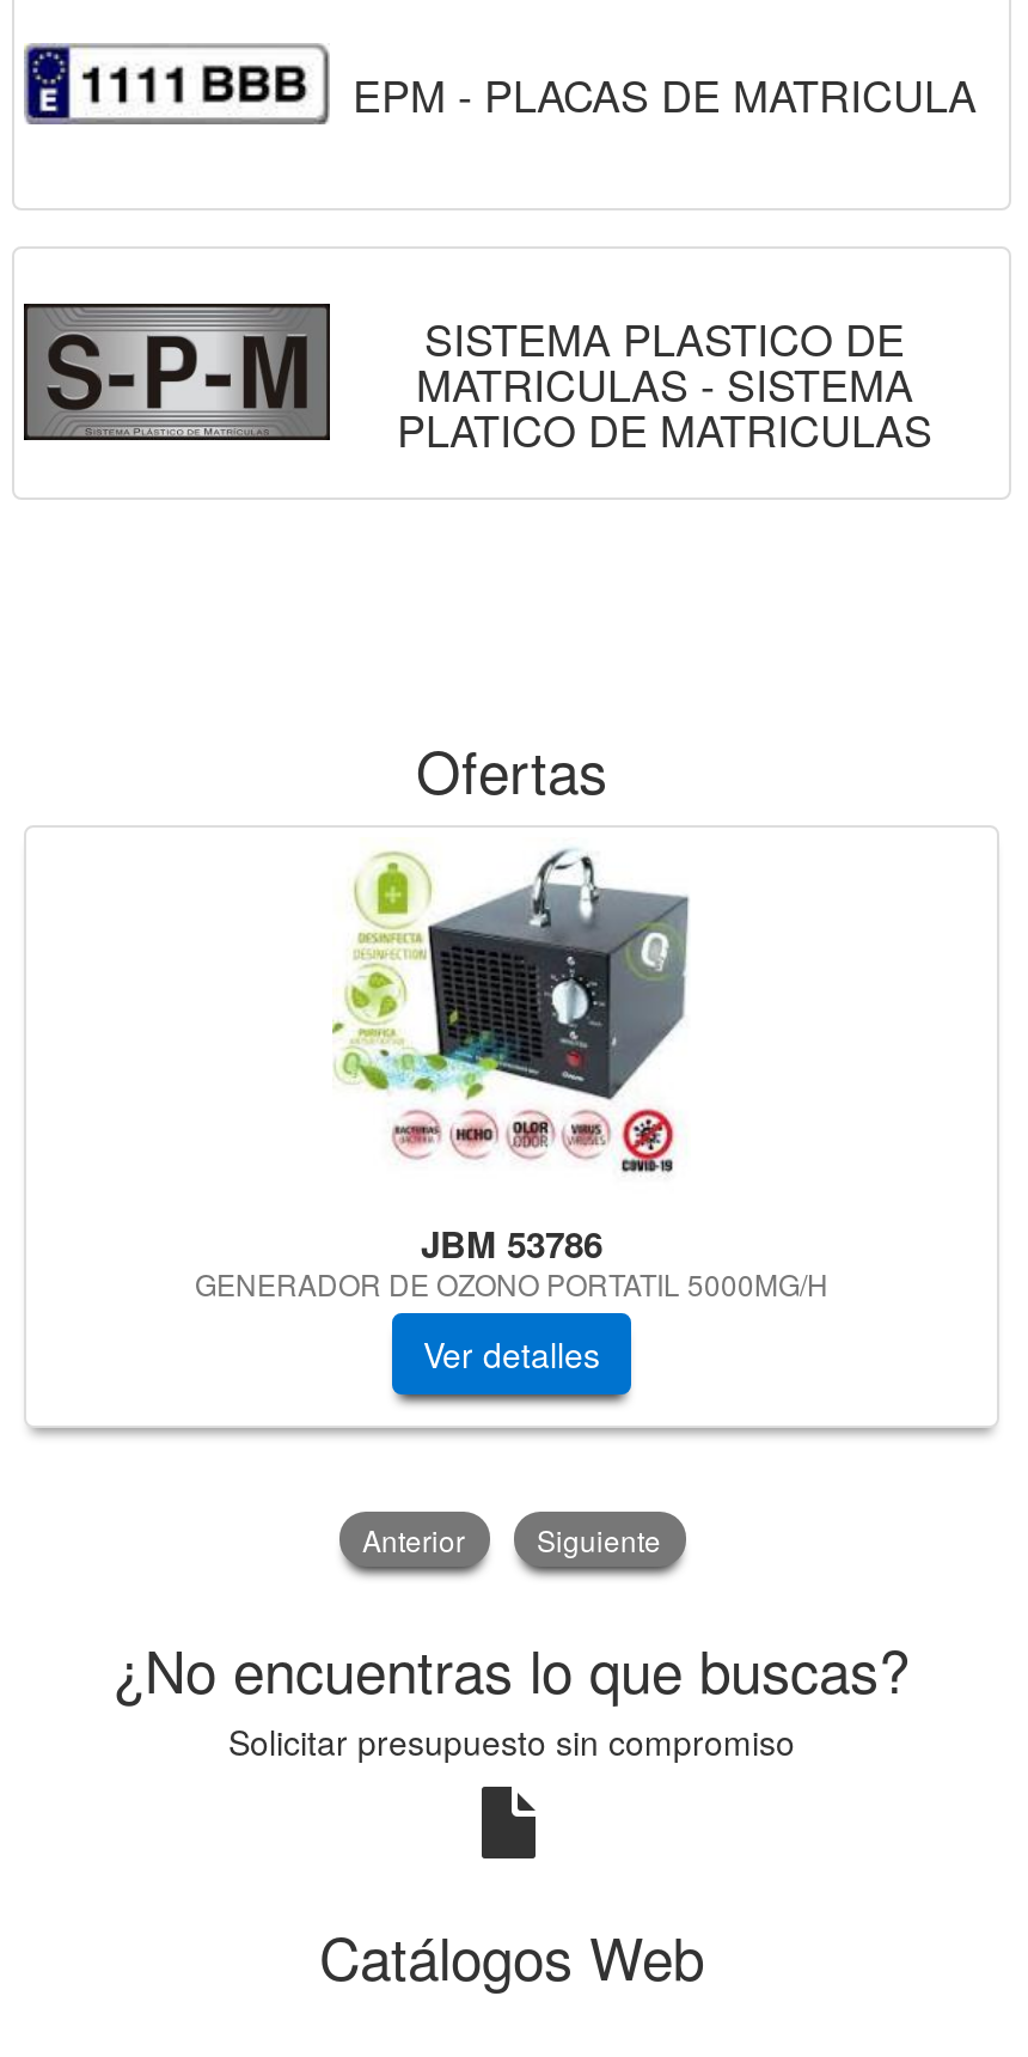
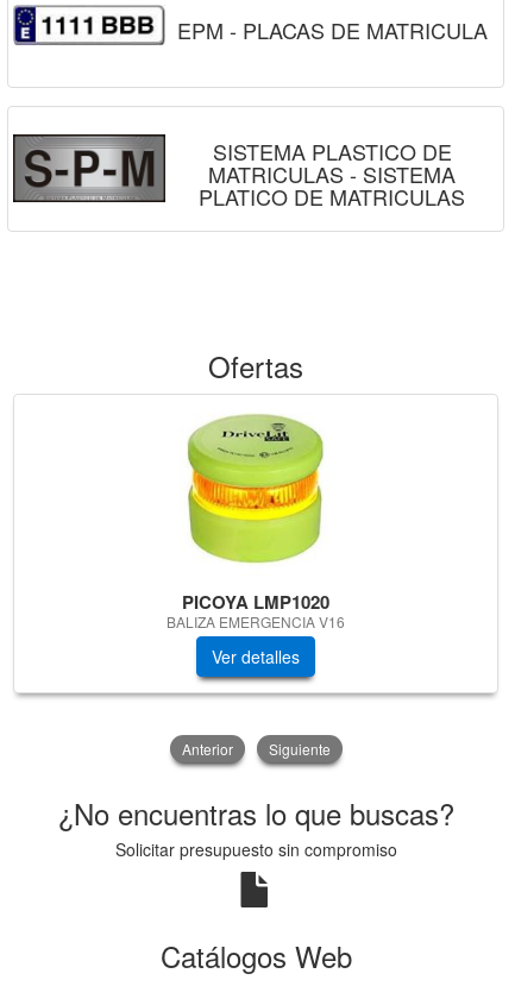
[195,847,828,1303] [image] | JBM 53786 | GENERADOR DE OZONO PORTATIL 5000MG/H -> [167,407,345,631] [image] | PICOYA LMP1020 | BALIZA EMERGENCIA V16

